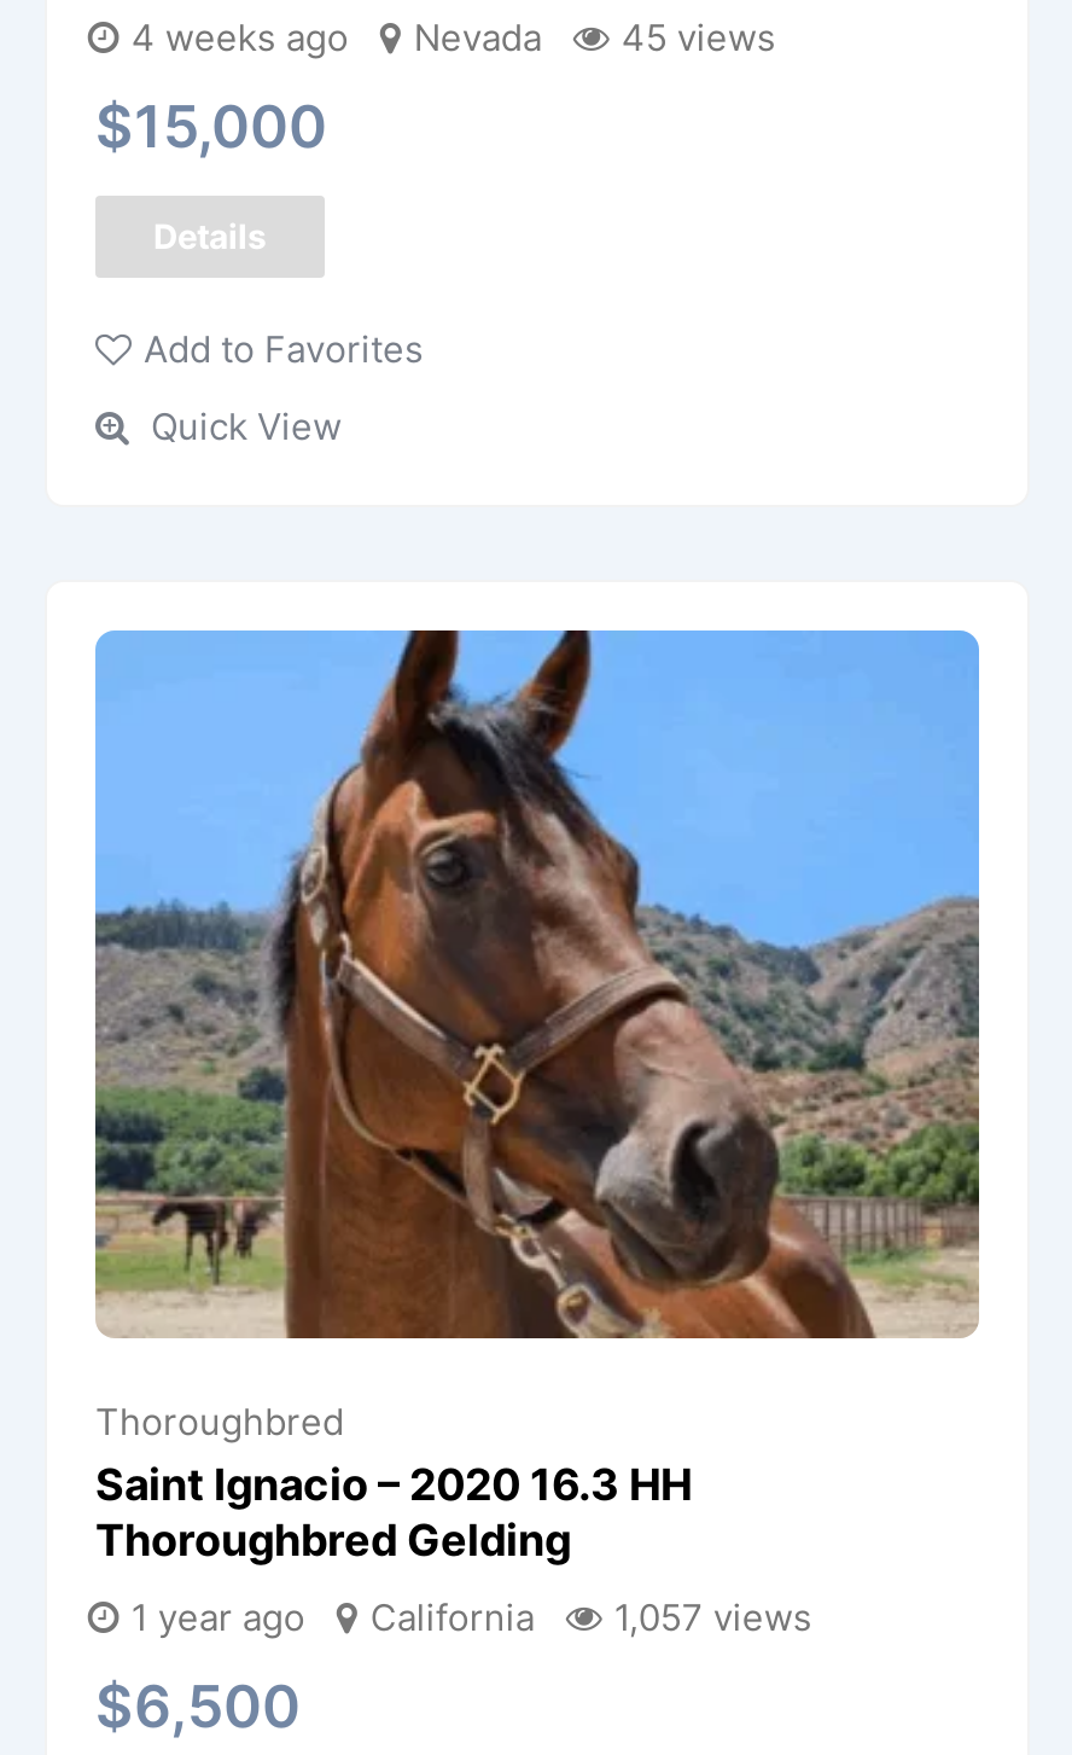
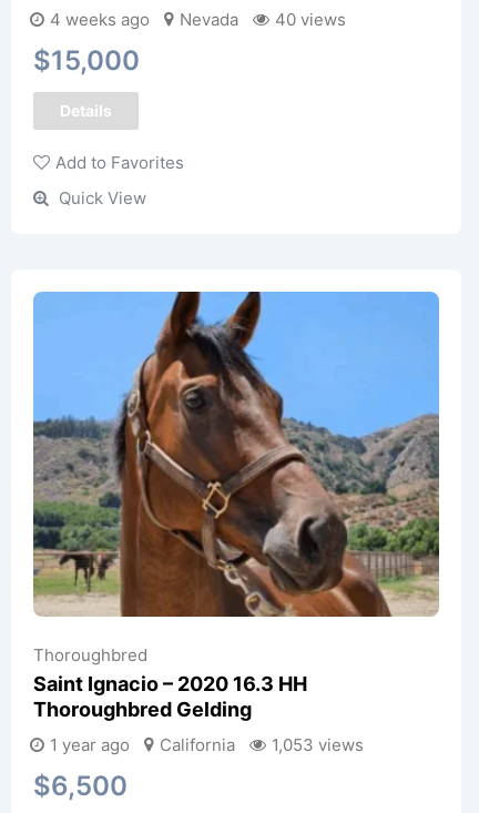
[131,14,776,60] 4 weeks ago Nevada 45 views -> [50,9,346,30] 4 weeks ago Nevada 40 views
[131,1593,812,1639] 1 year ago California 1,057 views -> [50,734,363,755] 1 year ago California 1,053 views

